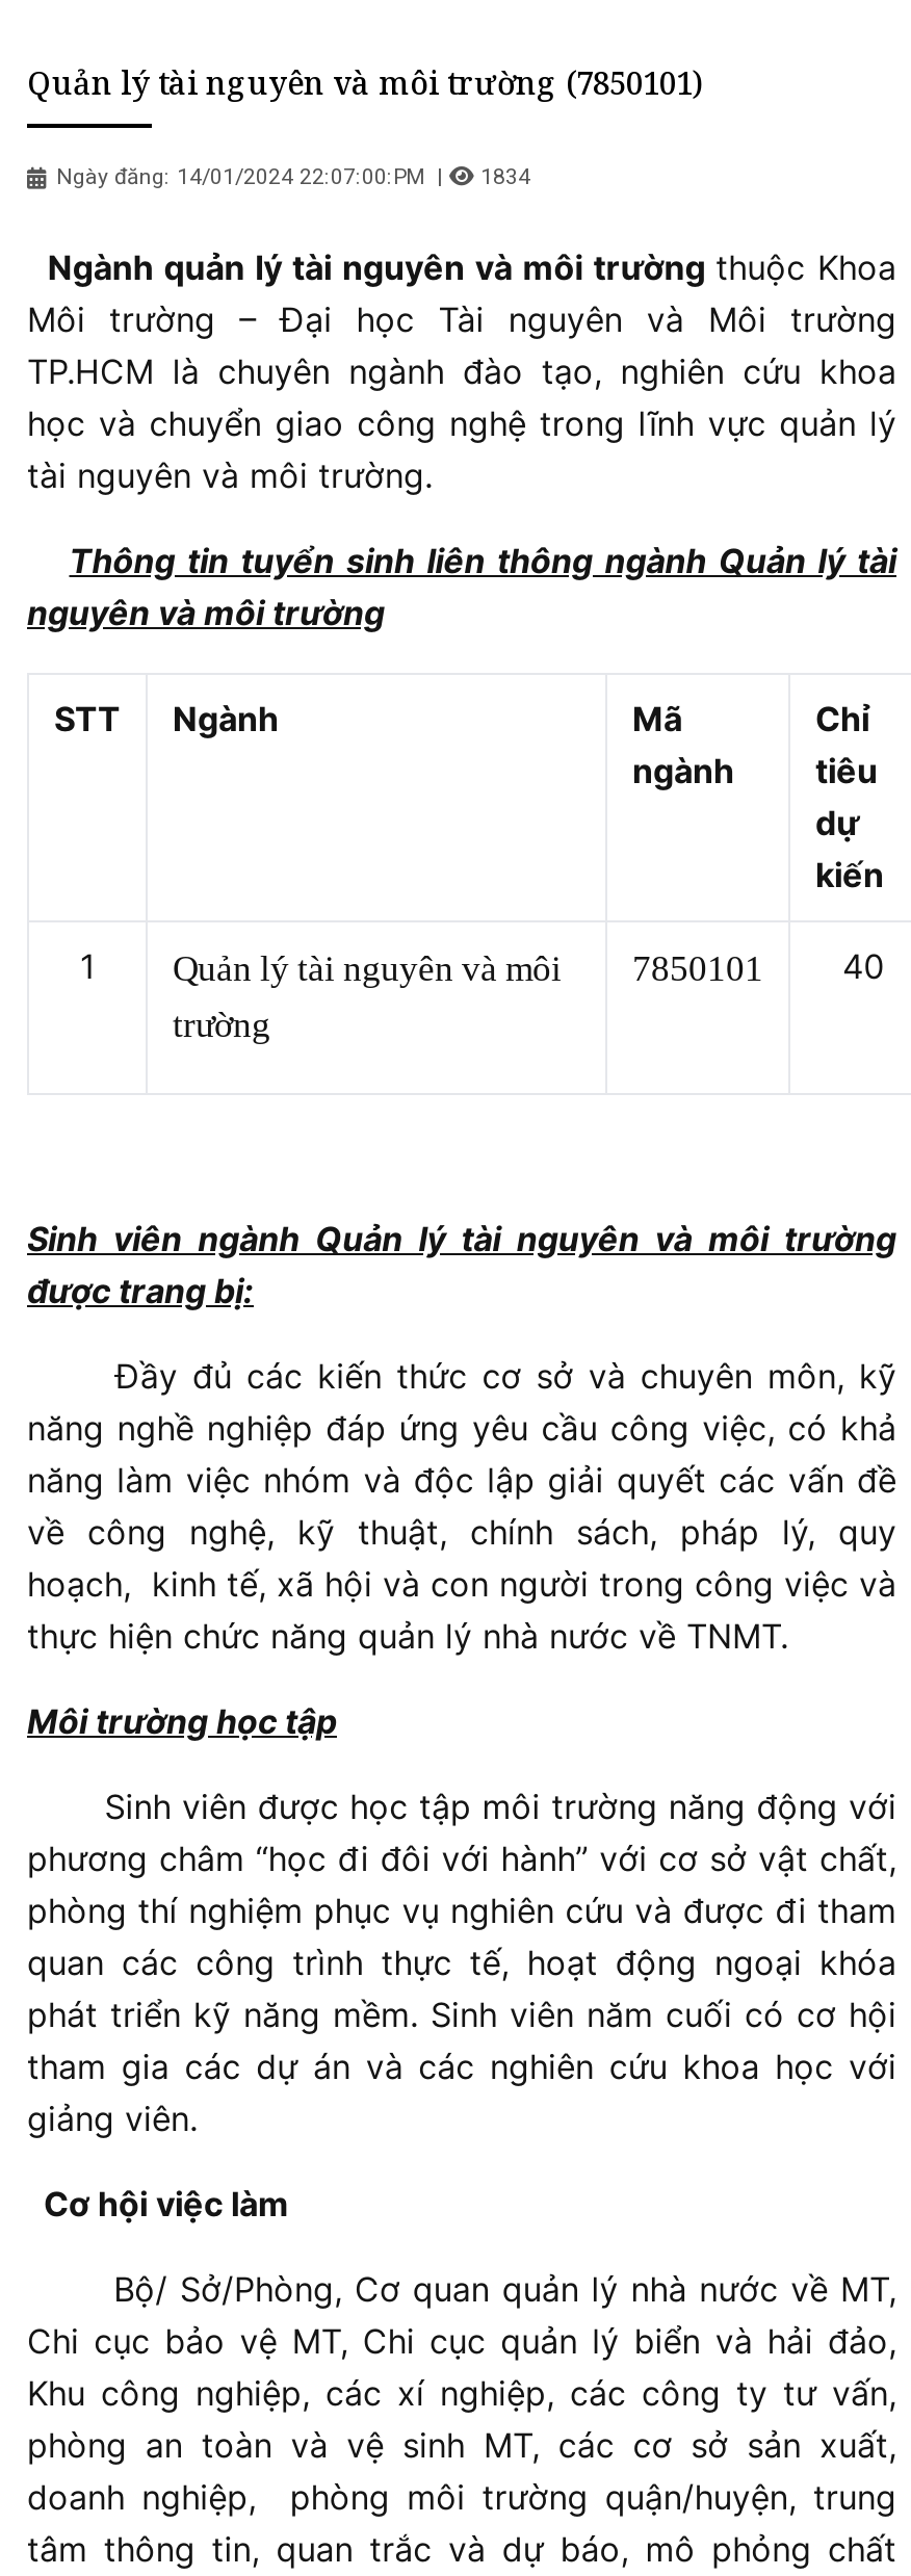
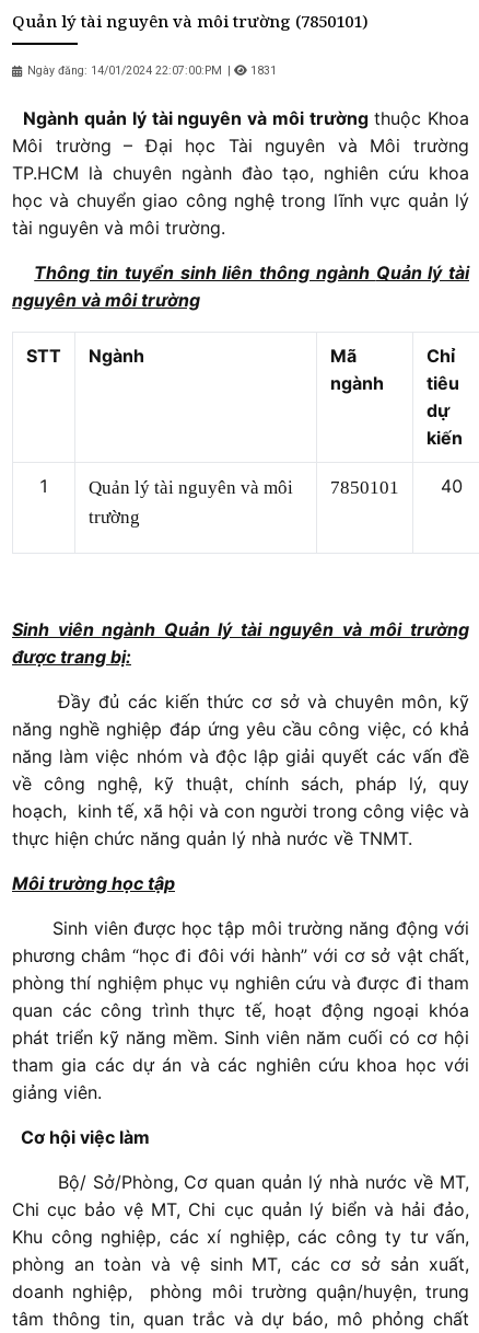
[474,164,530,191] 1834 -> [247,64,277,78] 1831

